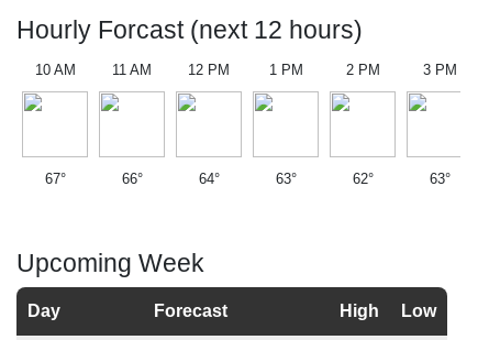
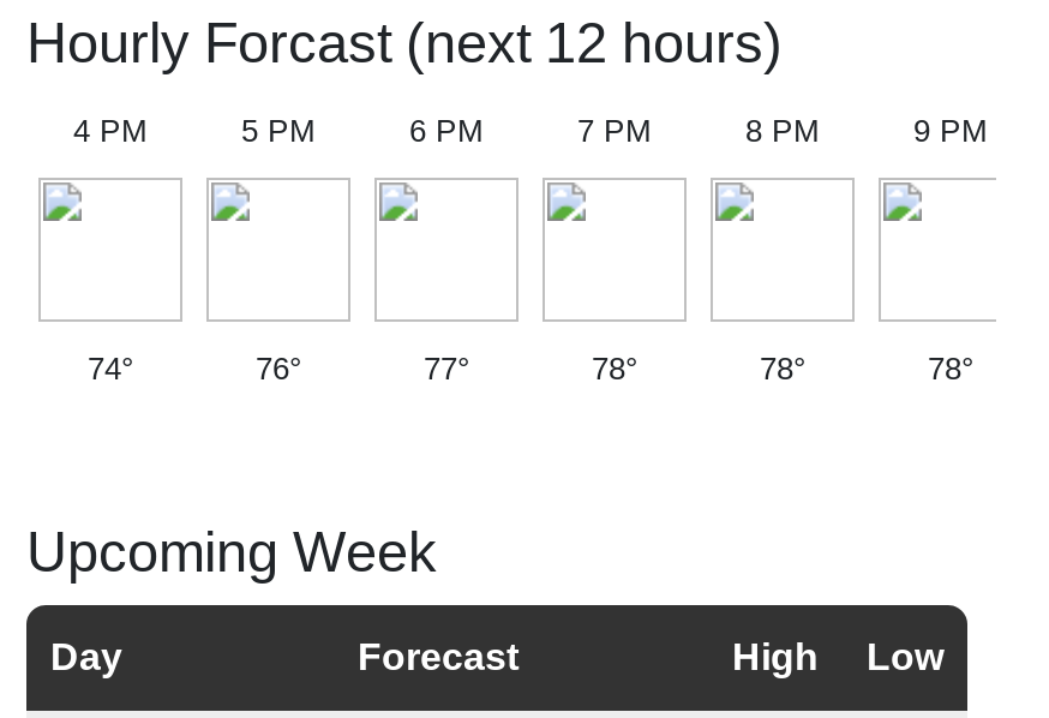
[35,62,457,78] 10 AM | 11 AM | 12 PM | 1 PM | 2 PM | 3 PM -> [73,113,988,149] 4 PM | 5 PM | 6 PM | 7 PM | 8 PM | 9 PM
[45,171,450,187] 67° | 66° | 64° | 63° | 62° | 63° -> [88,351,973,387] 74° | 76° | 77° | 78° | 78° | 78°

